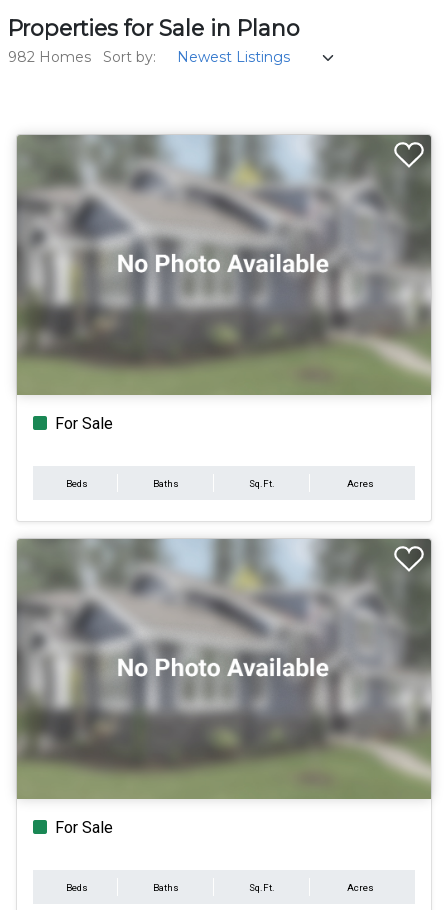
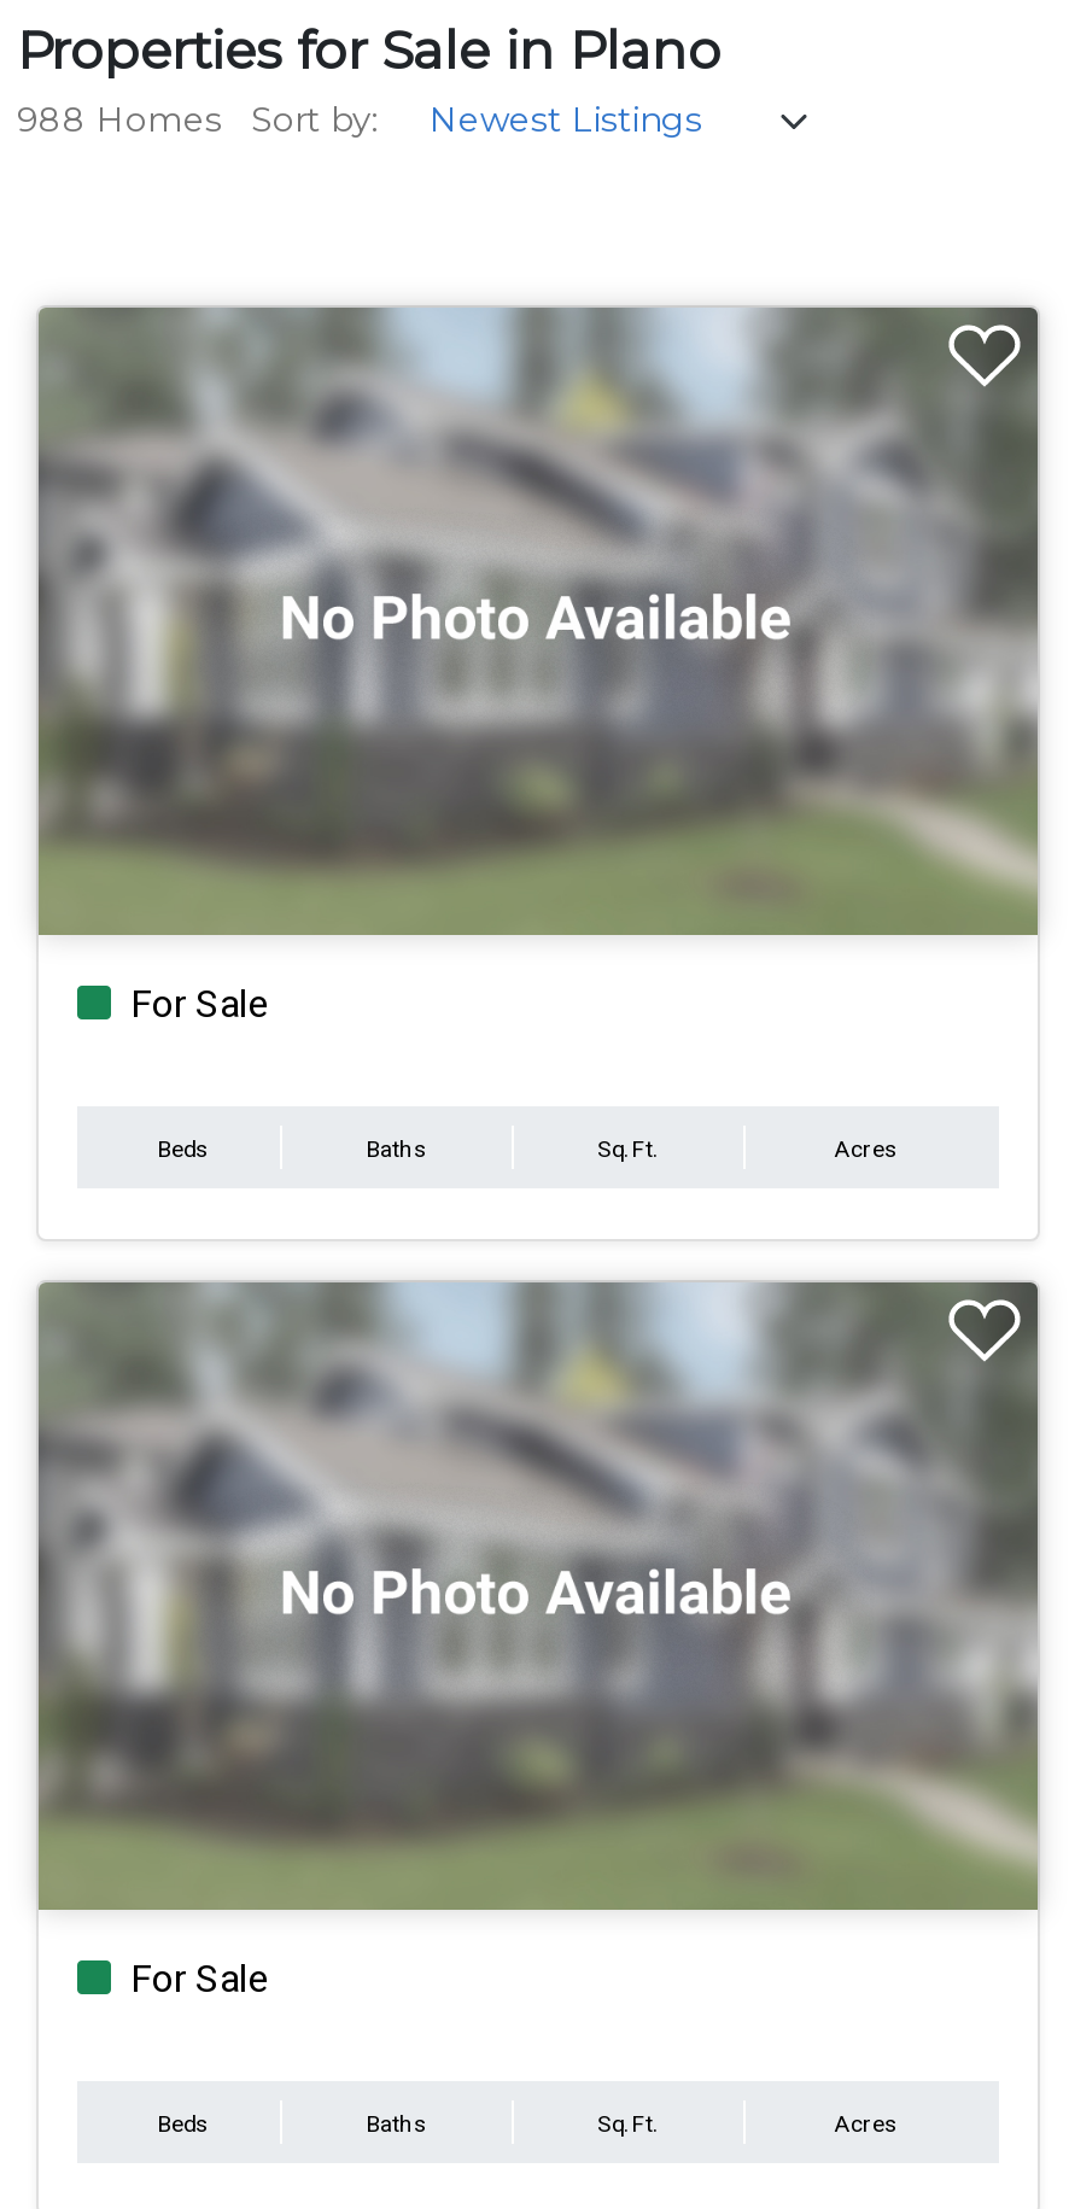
[8,48,156,66] 982 Homes Sort by: -> [17,98,379,141] 988 Homes Sort by:

